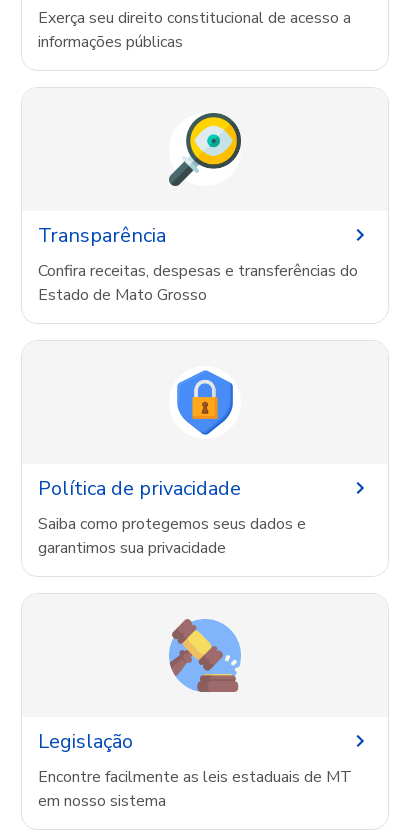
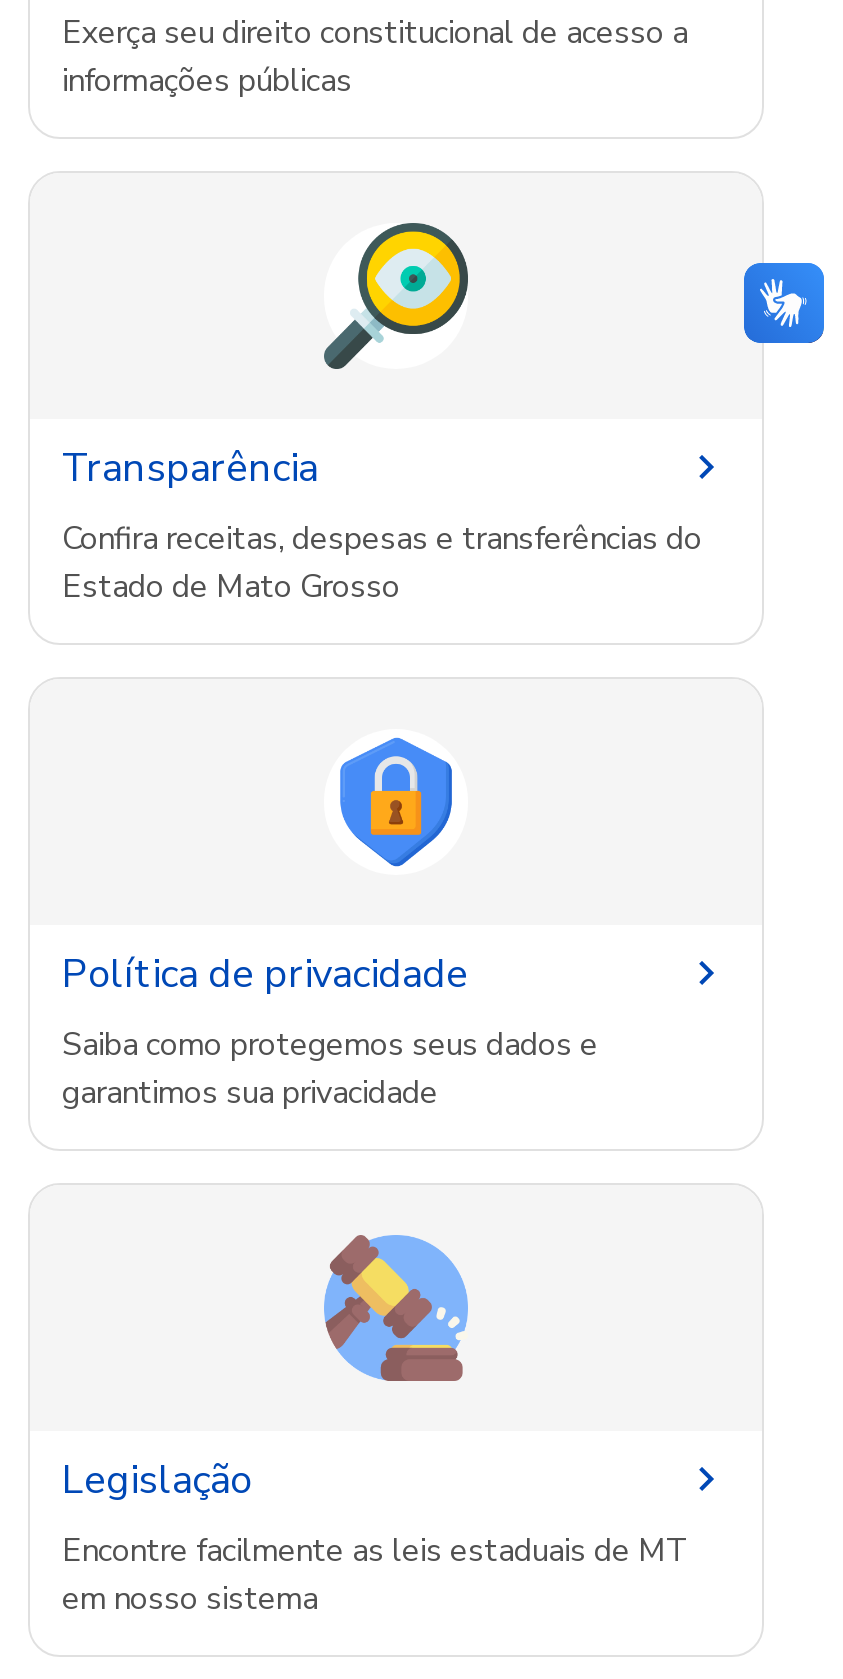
none -> [742,261,826,345] [image]

